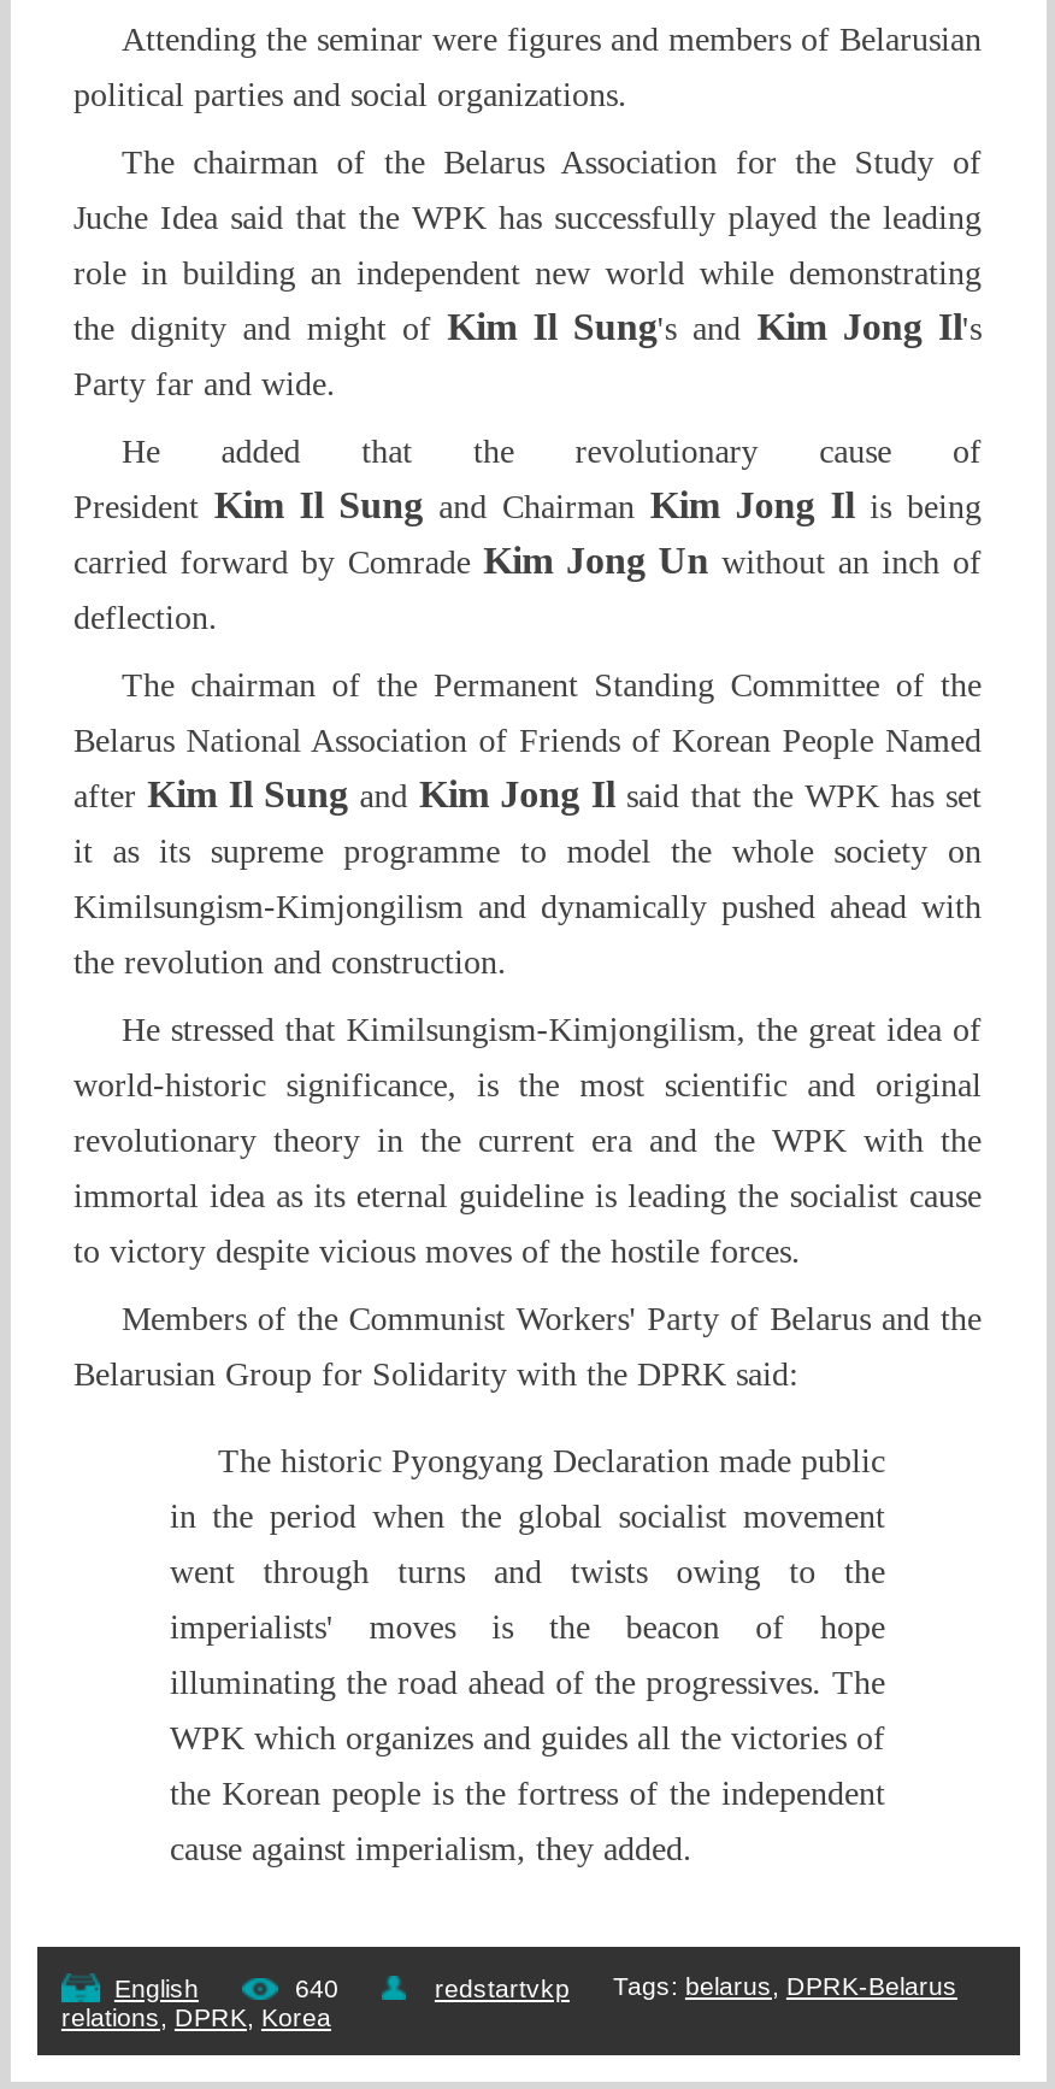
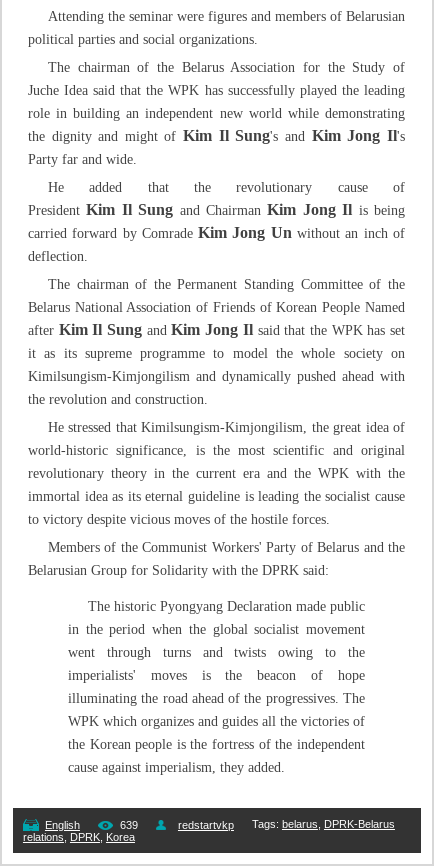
[295,1974,338,2003] 640 -> [120,819,138,831] 639

